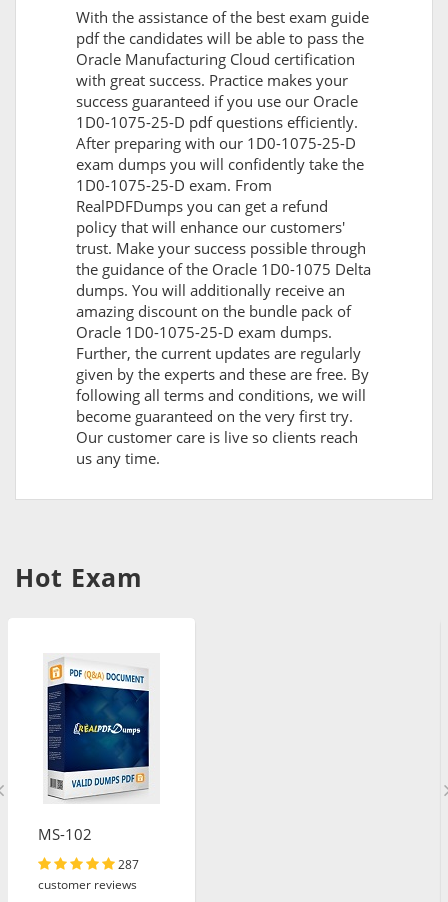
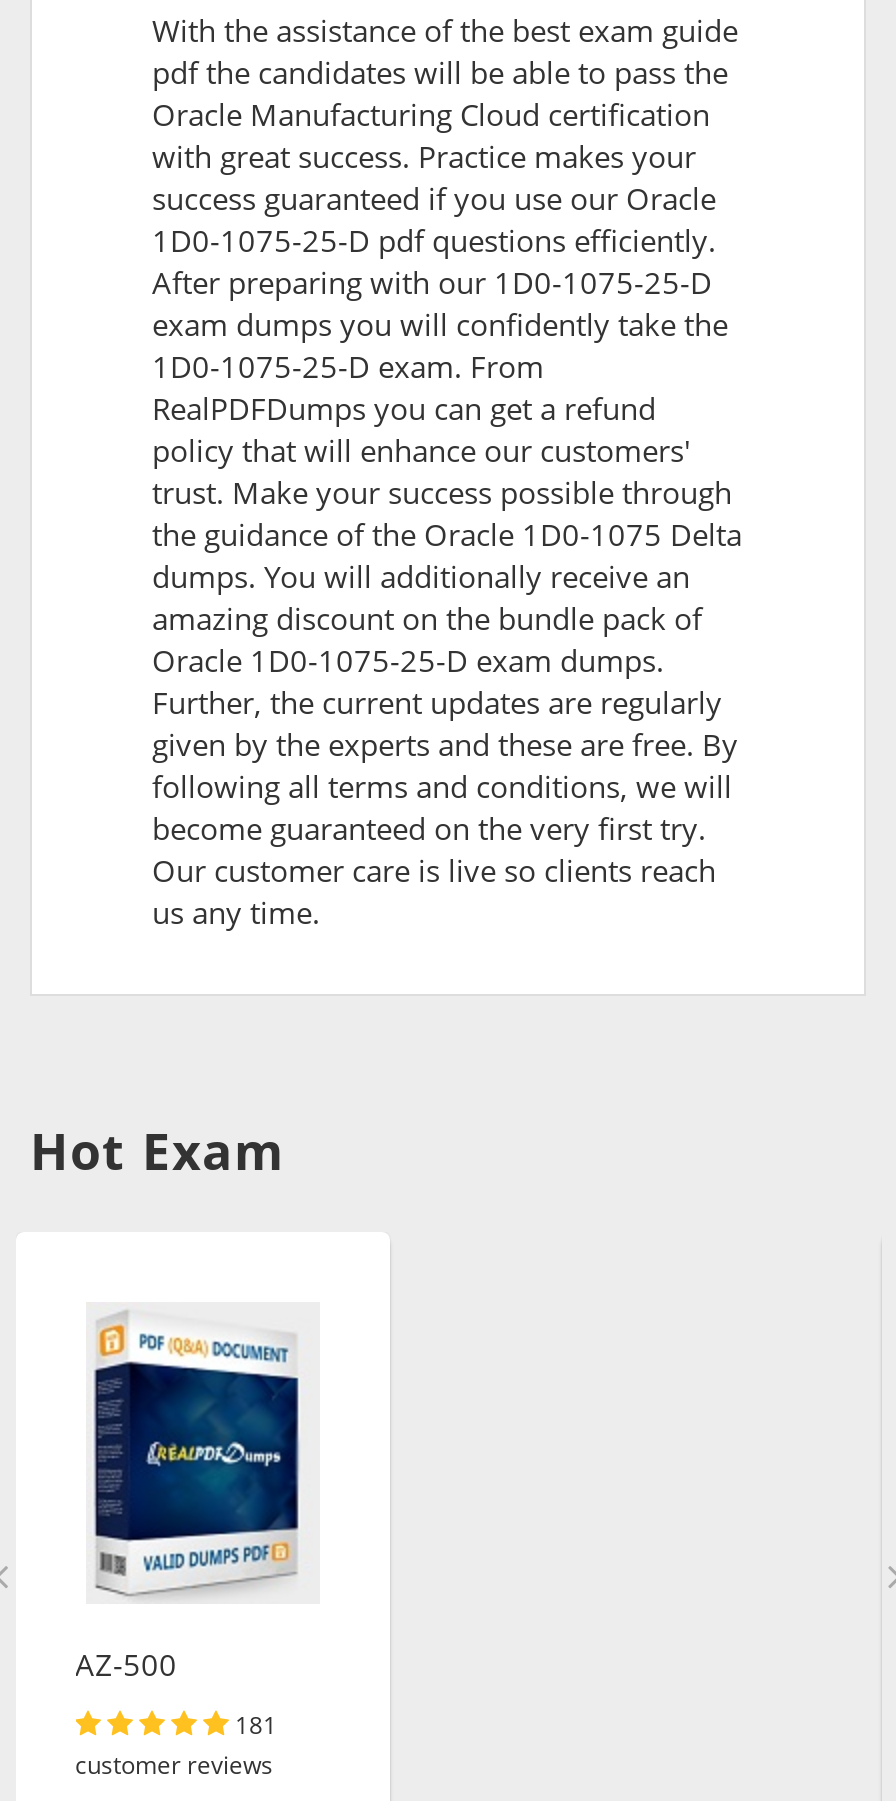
[37,824,91,844] MS-102 -> [75,1644,177,1684] AZ-500
[117,856,138,872] 287 -> [235,1708,277,1740] 181

